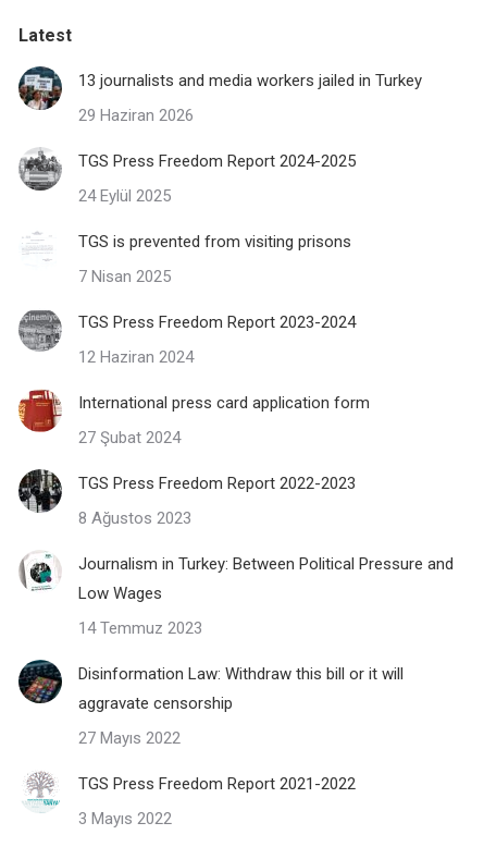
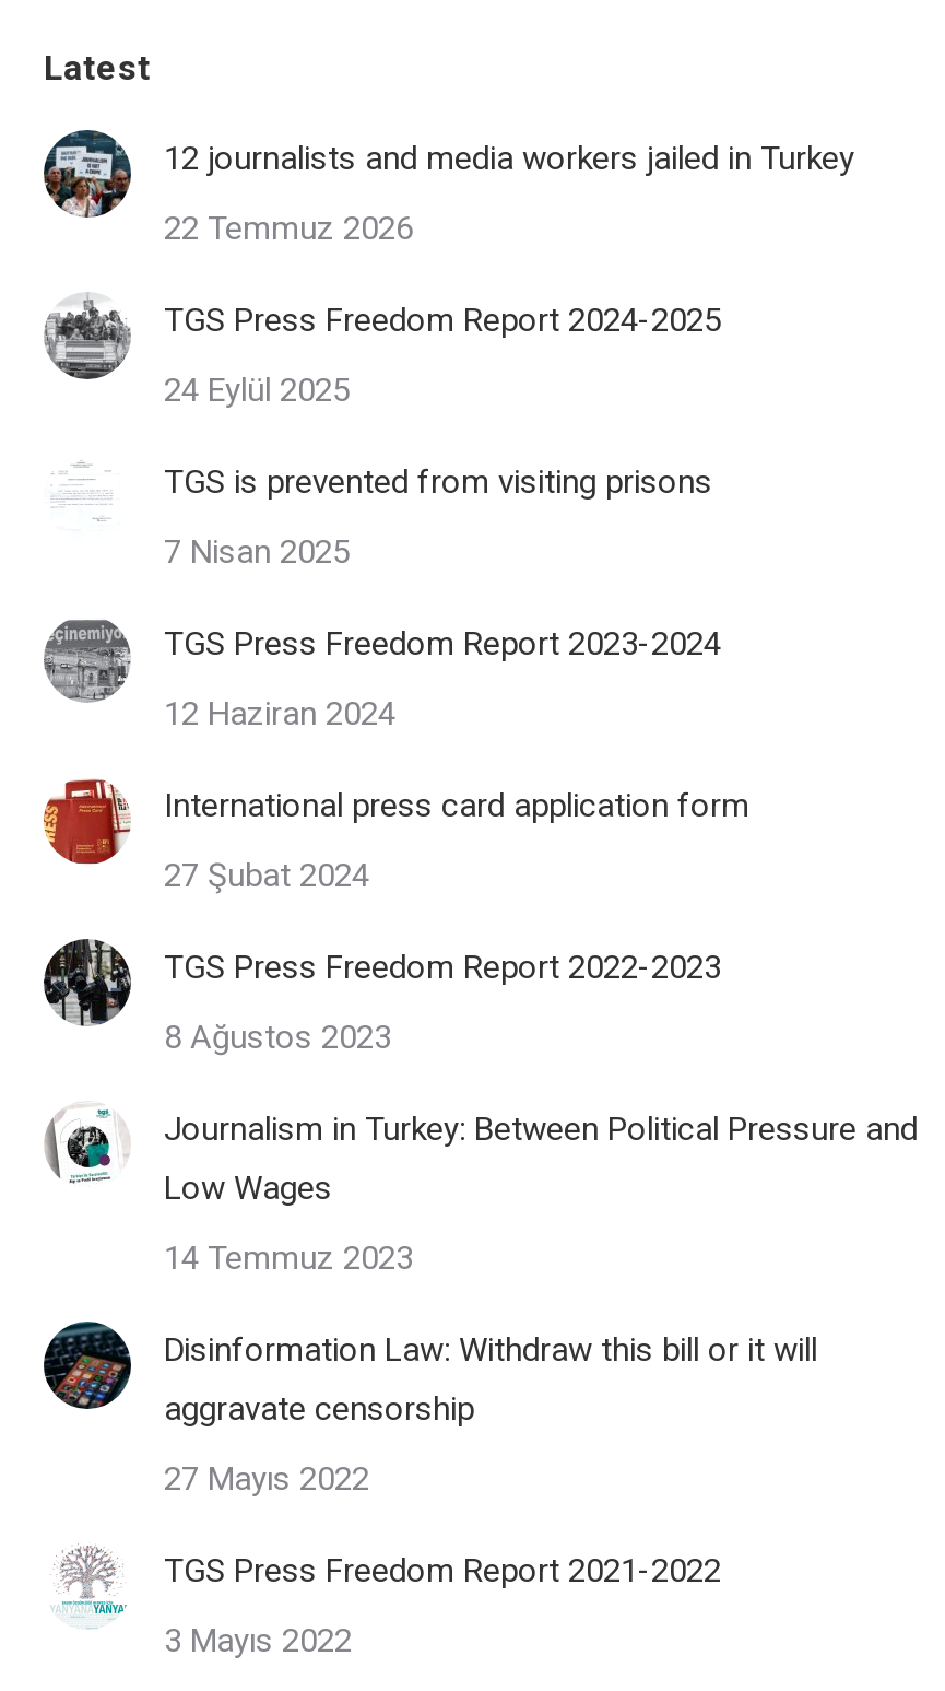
[78,71,422,90] 13 journalists and media workers jailed in Turkey -> [164,140,854,179] 12 journalists and media workers jailed in Turkey
[78,106,194,125] 29 Haziran 2026 -> [164,210,413,249] 22 Temmuz 2026

